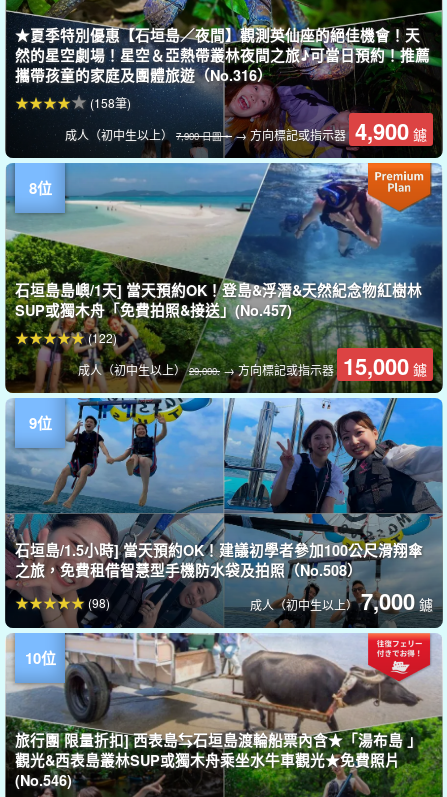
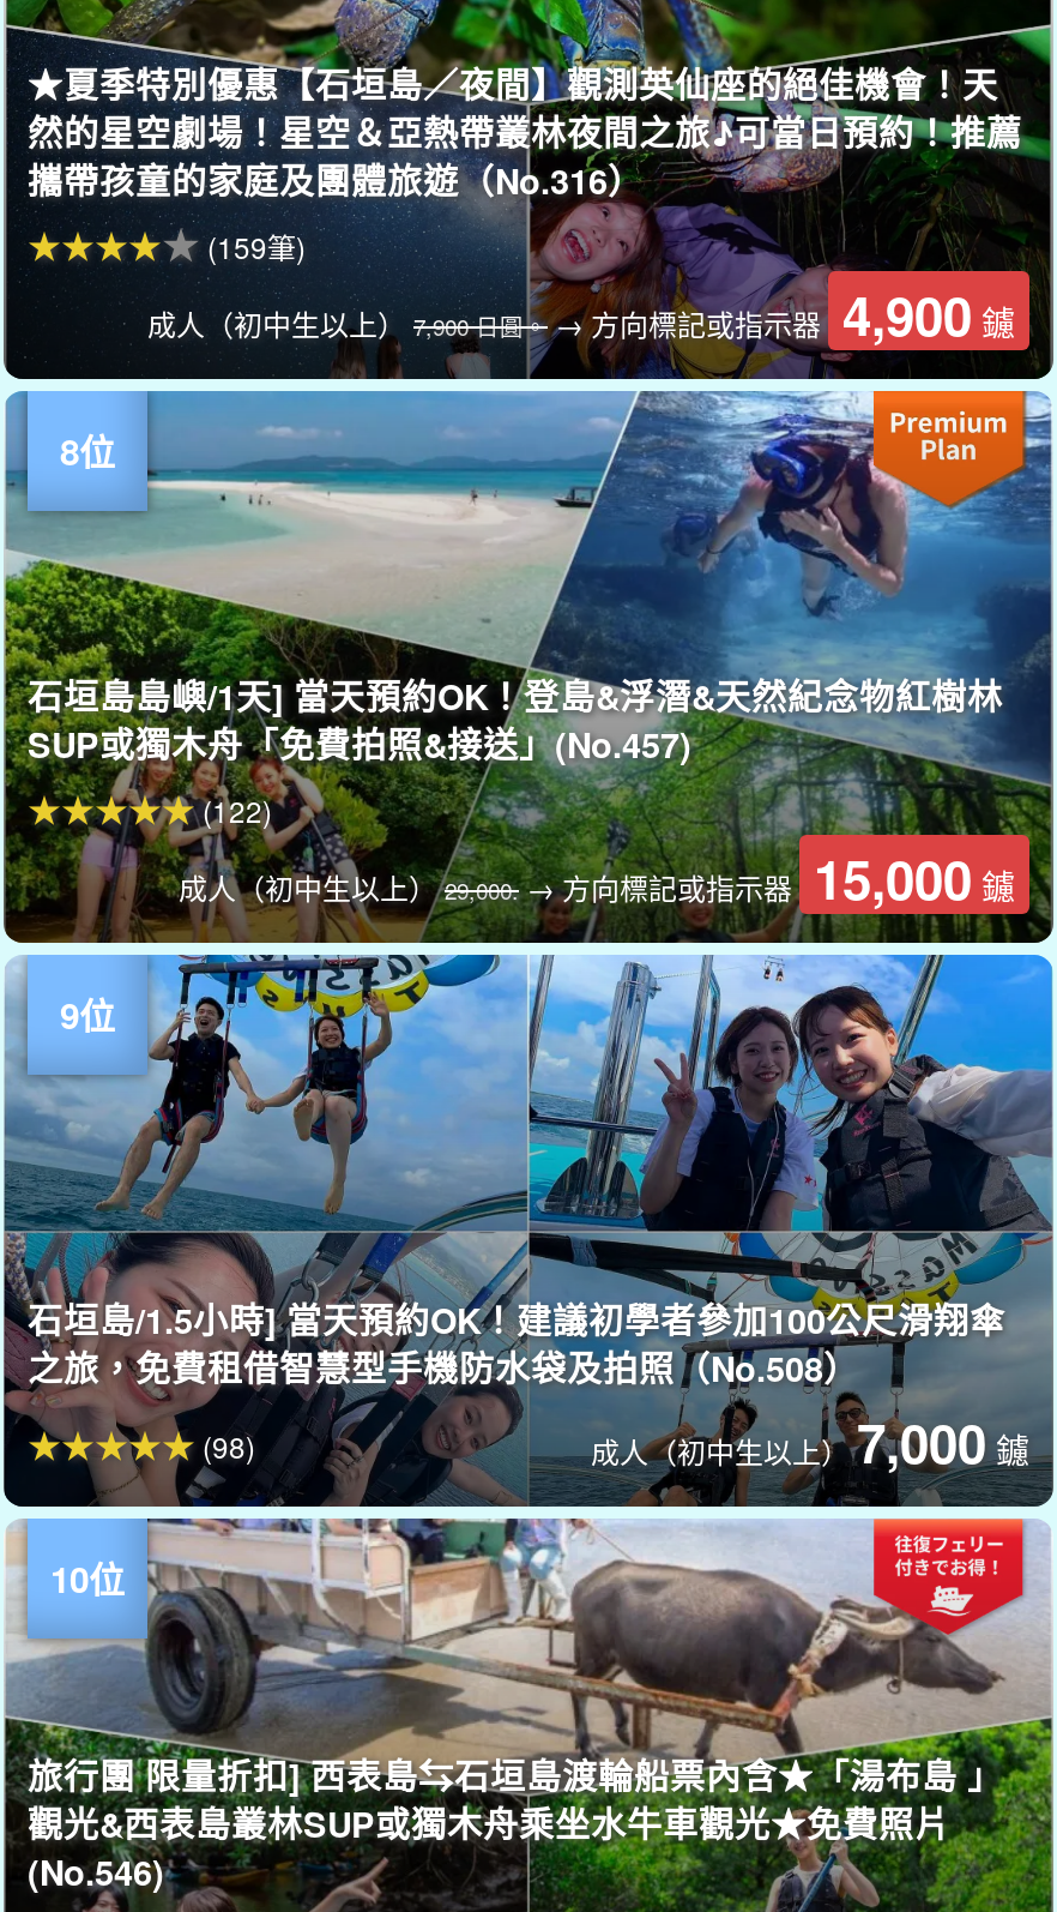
[87,94,131,111] (158筆) -> [200,226,306,267] (159筆)

